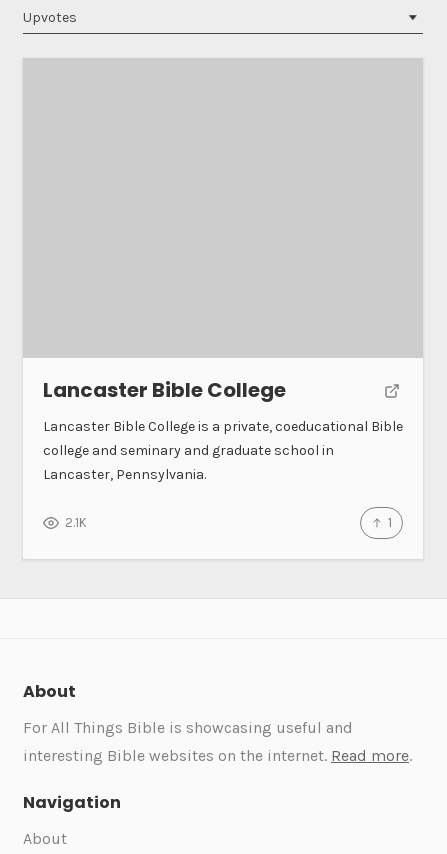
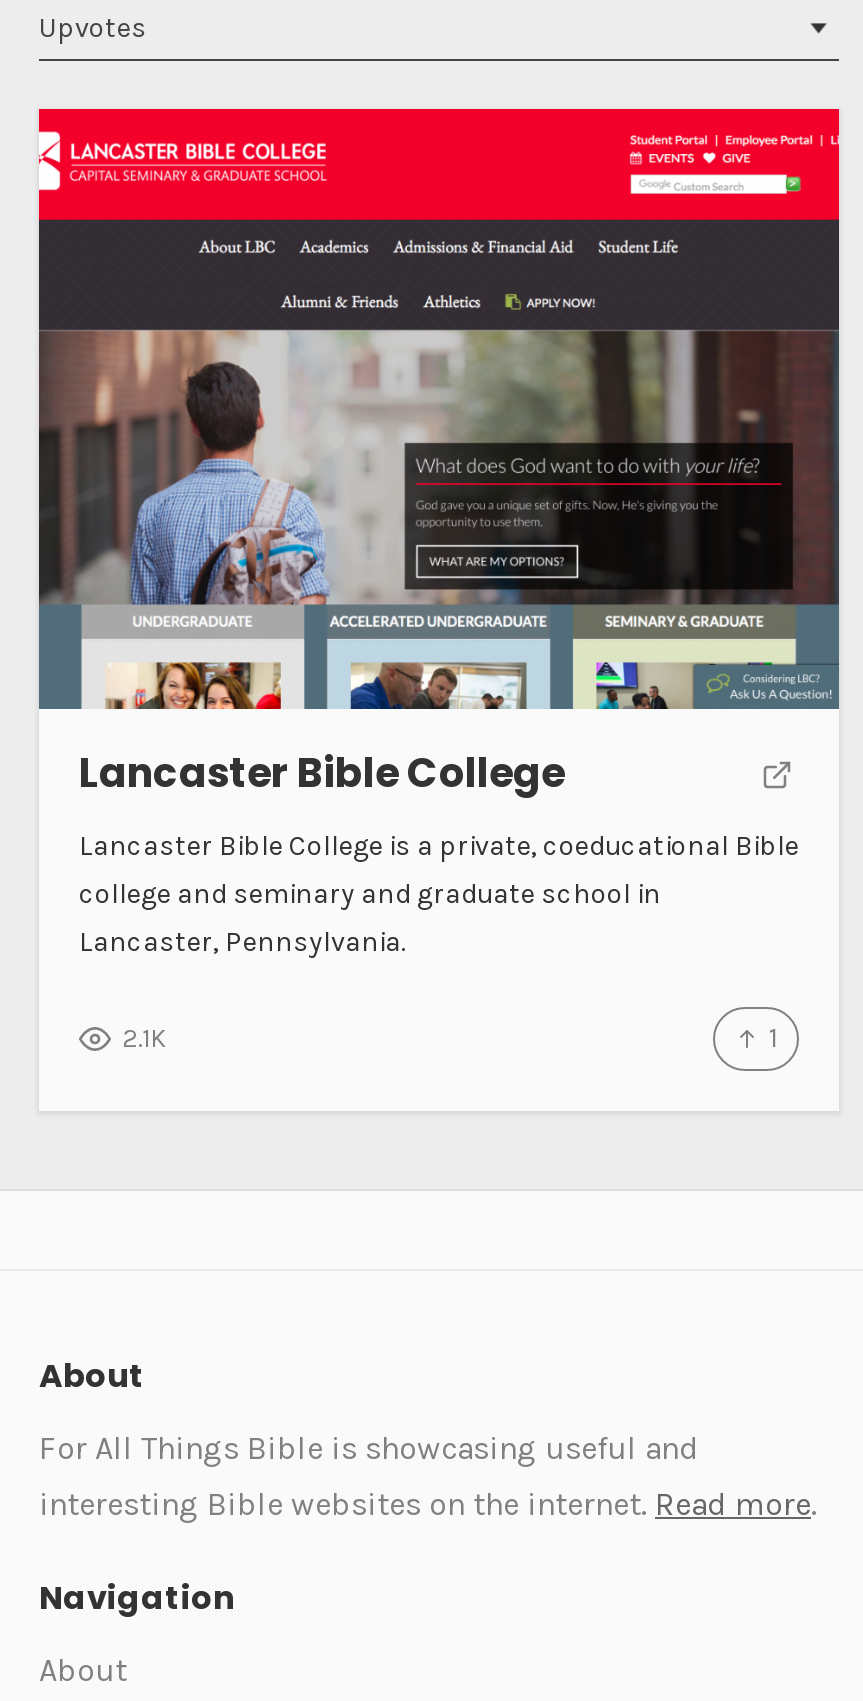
none -> [37,107,841,711] [image]

